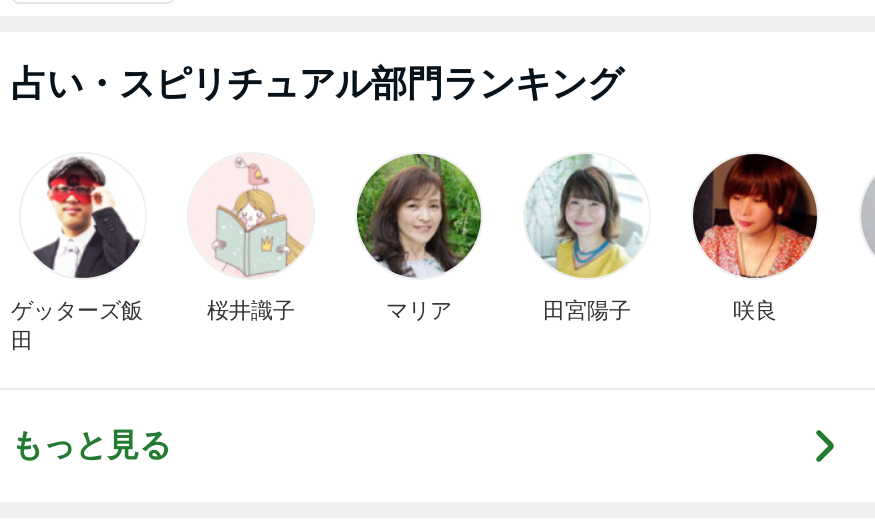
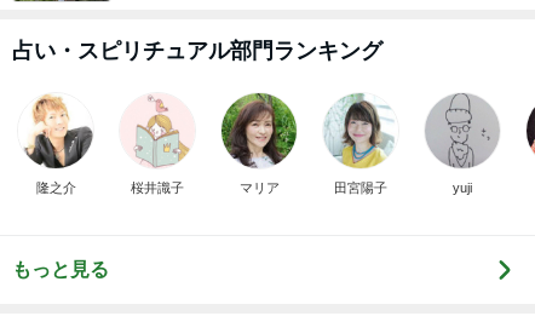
[11,156,143,352] [image] | ゲッターズ飯 | 田 -> [24,94,93,195] [image] | 隆之介
[691,154,819,322] [image] | 咲良 -> [425,94,500,195] [image] | yuji

